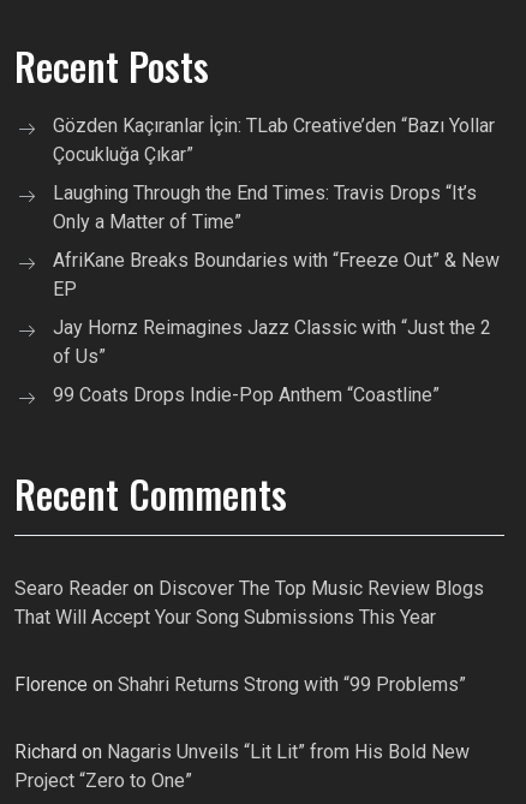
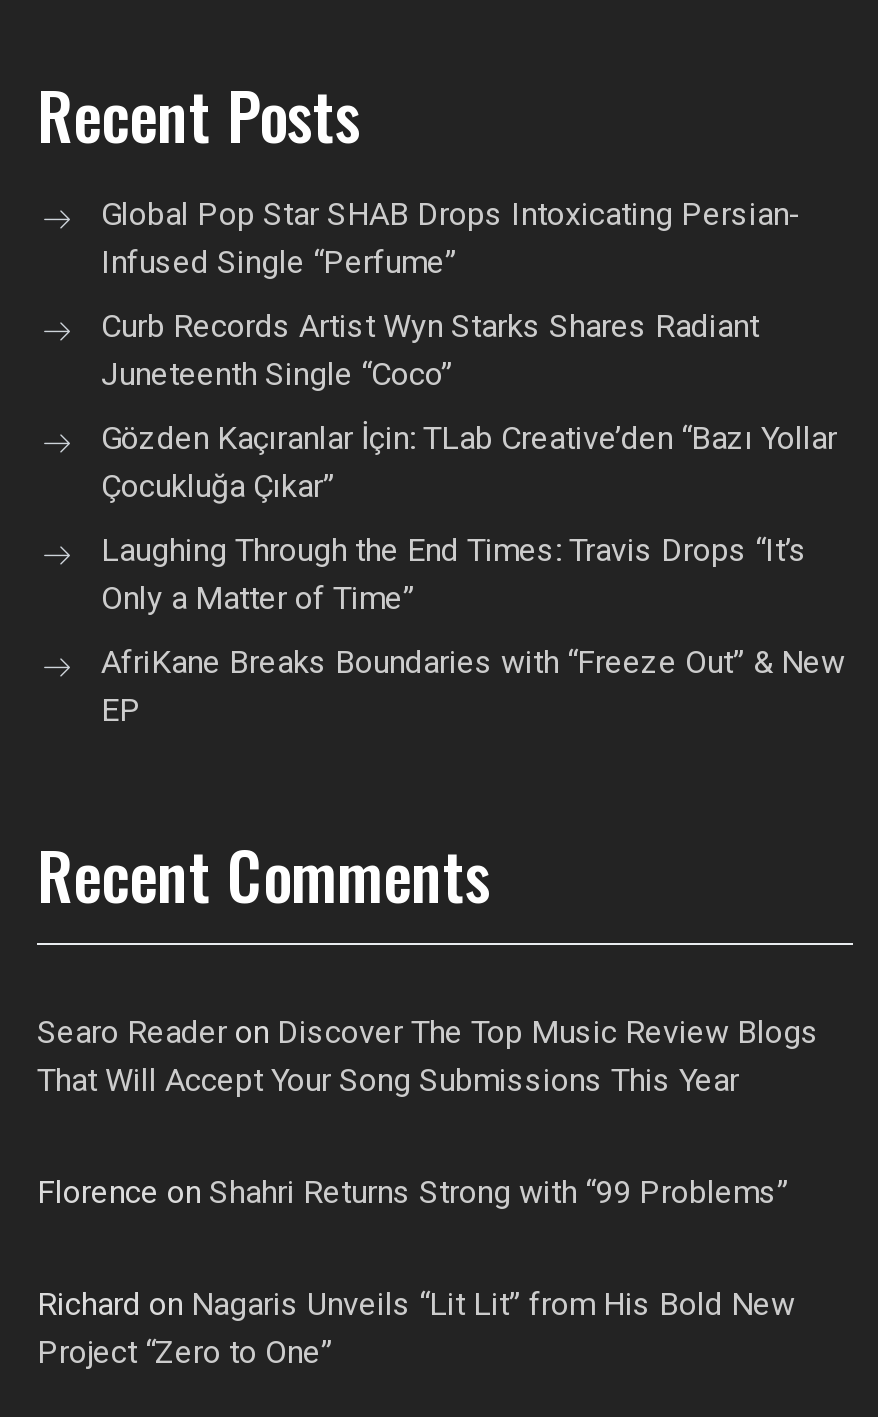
none -> [101,196,801,394] Global Pop Star SHAB Drops Intoxicating Persian- | Infused Single “Perfume” | Curb Records Artist Wyn Starks Shares Radiant | Juneteenth Single “Coco”
moved [53,115,500,301] -> [101,420,845,730]: Gözden Kaçıranlar İçin: TLab Creative’den “Bazı Yollar | Çocukluğa Çıkar” | Laughing Through the End Times: Travis Drops “It’s | Only a Matter of Time” | AfriKane Breaks Boundaries with “Freeze Out” & New | EP
[53,316,491,407] Jay Hornz Reimagines Jazz Classic with “Just the 2 | of Us” | 99 Coats Drops Indie-Pop Anthem “Coastline” -> none

